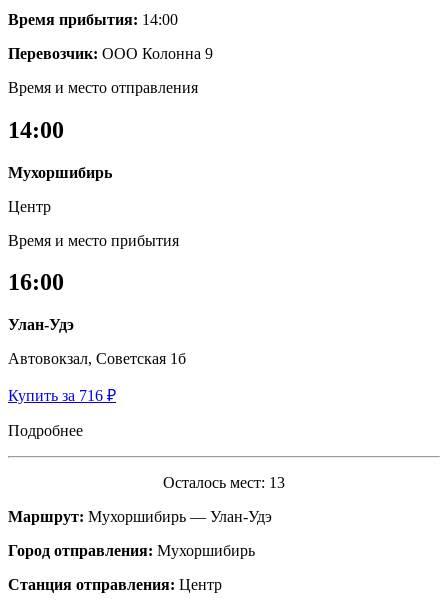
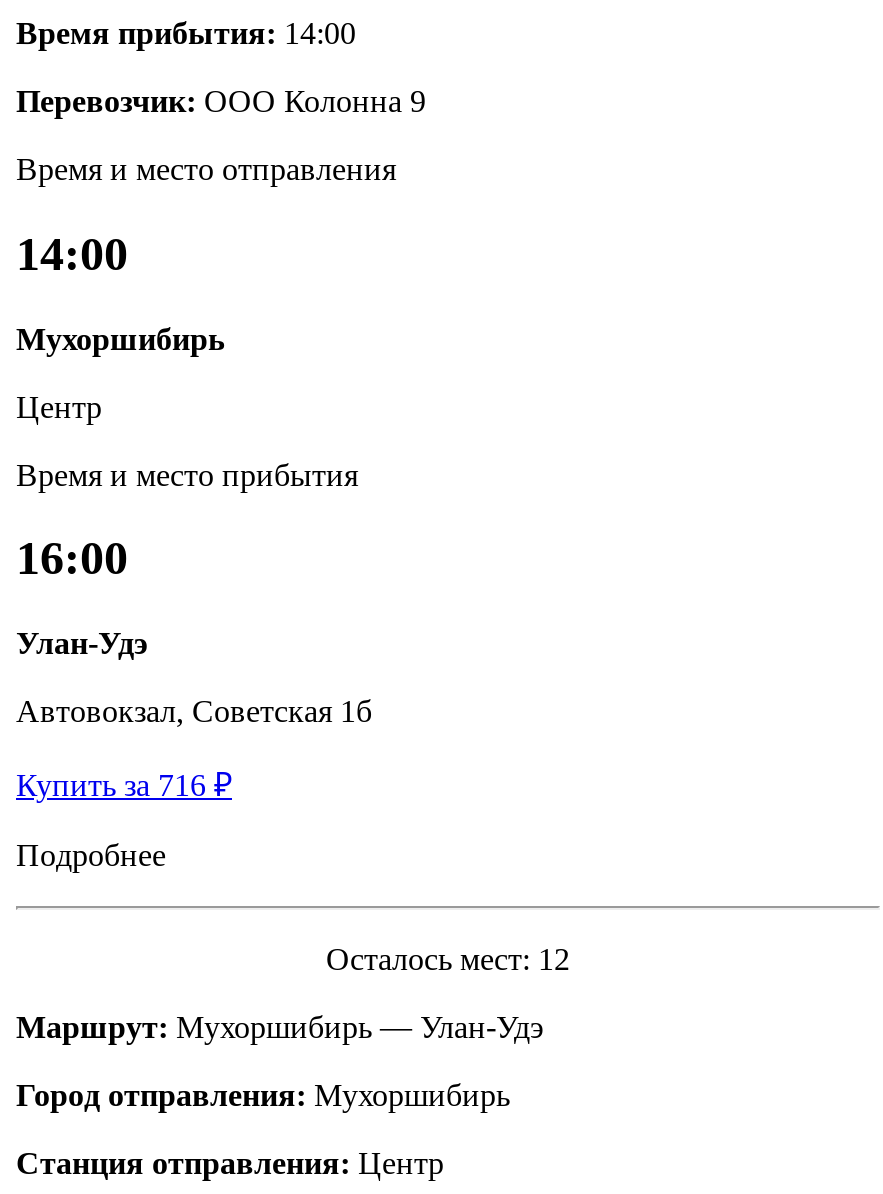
[163,474,285,491] Осталось мест: 13 -> [326,943,570,977] Осталось мест: 12

